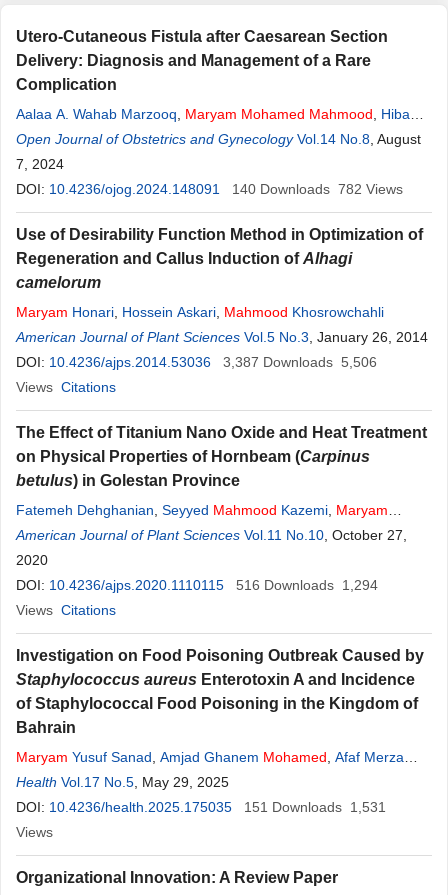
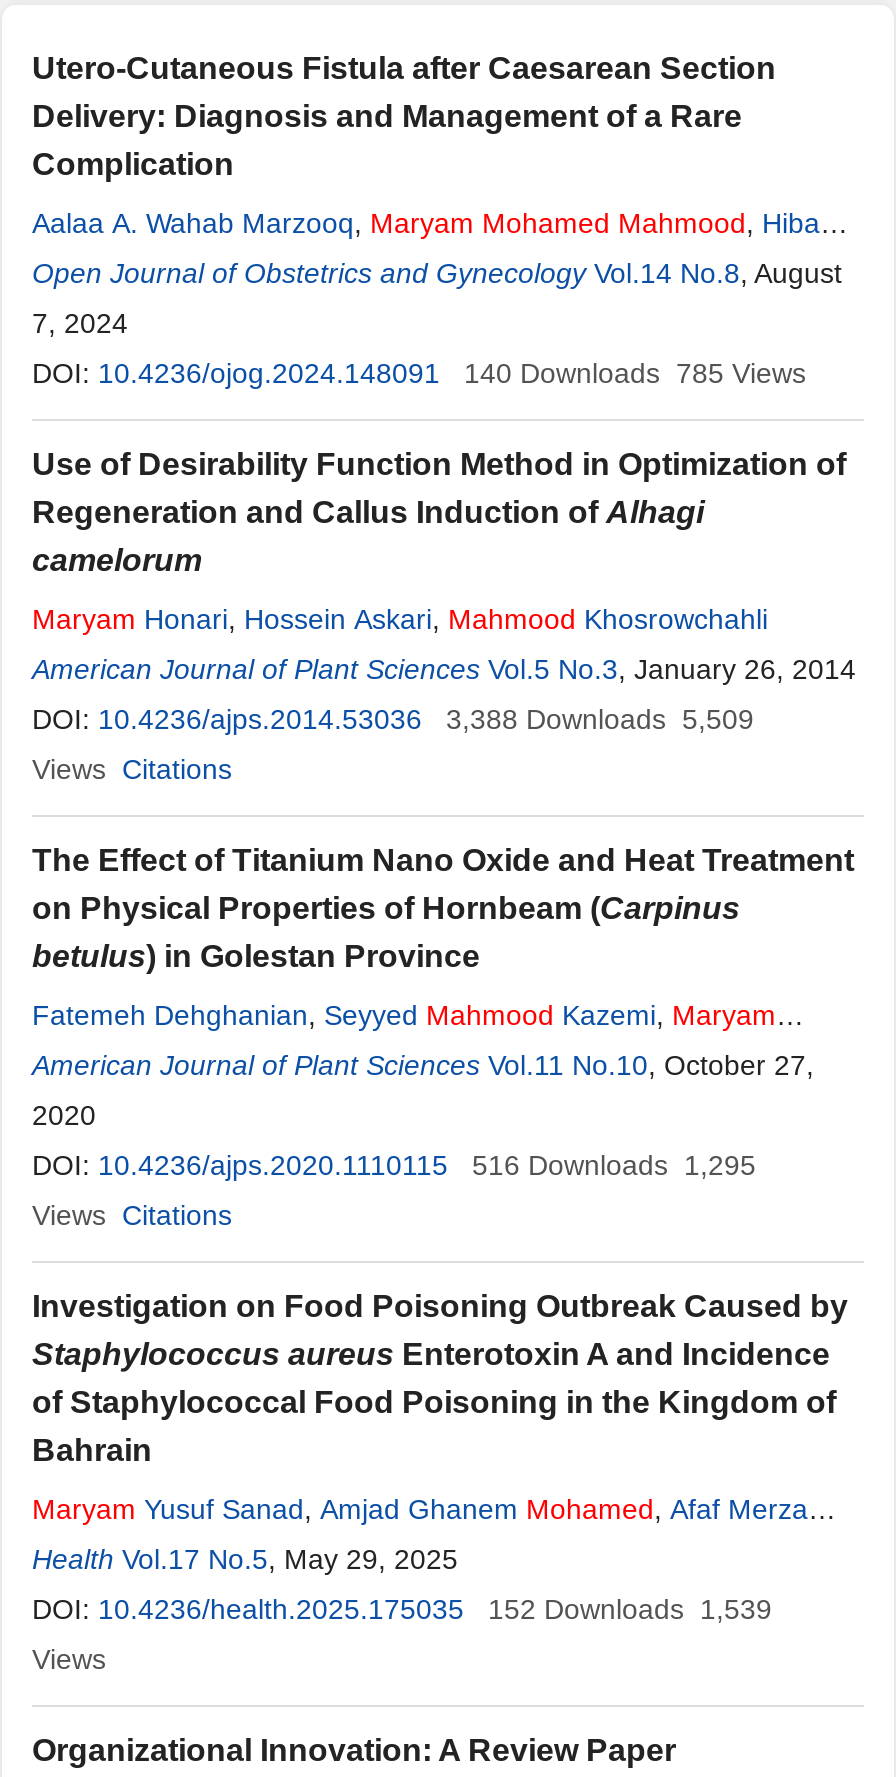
[232,181,403,197] 140 Downloads 782 Views -> [464,357,806,389] 140 Downloads 785 Views
[16,354,377,370] DOI: 10.4236/ajps.2014.53036 3,387 Downloads 5,506 -> [32,703,754,735] DOI: 10.4236/ajps.2014.53036 3,388 Downloads 5,509
[16,577,378,593] DOI: 10.4236/ajps.2020.1110115 516 Downloads 1,294 -> [32,1149,756,1181] DOI: 10.4236/ajps.2020.1110115 516 Downloads 1,295
[16,799,386,815] DOI: 10.4236/health.2025.175035 151 Downloads 1,531 -> [32,1593,772,1625] DOI: 10.4236/health.2025.175035 152 Downloads 1,539

